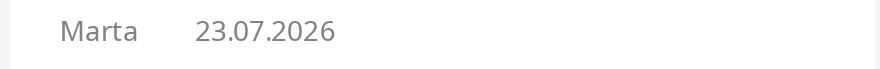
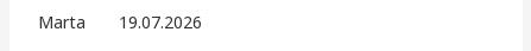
[59,11,335,49] Marta 23.07.2026 -> [38,11,202,33] Marta 19.07.2026

